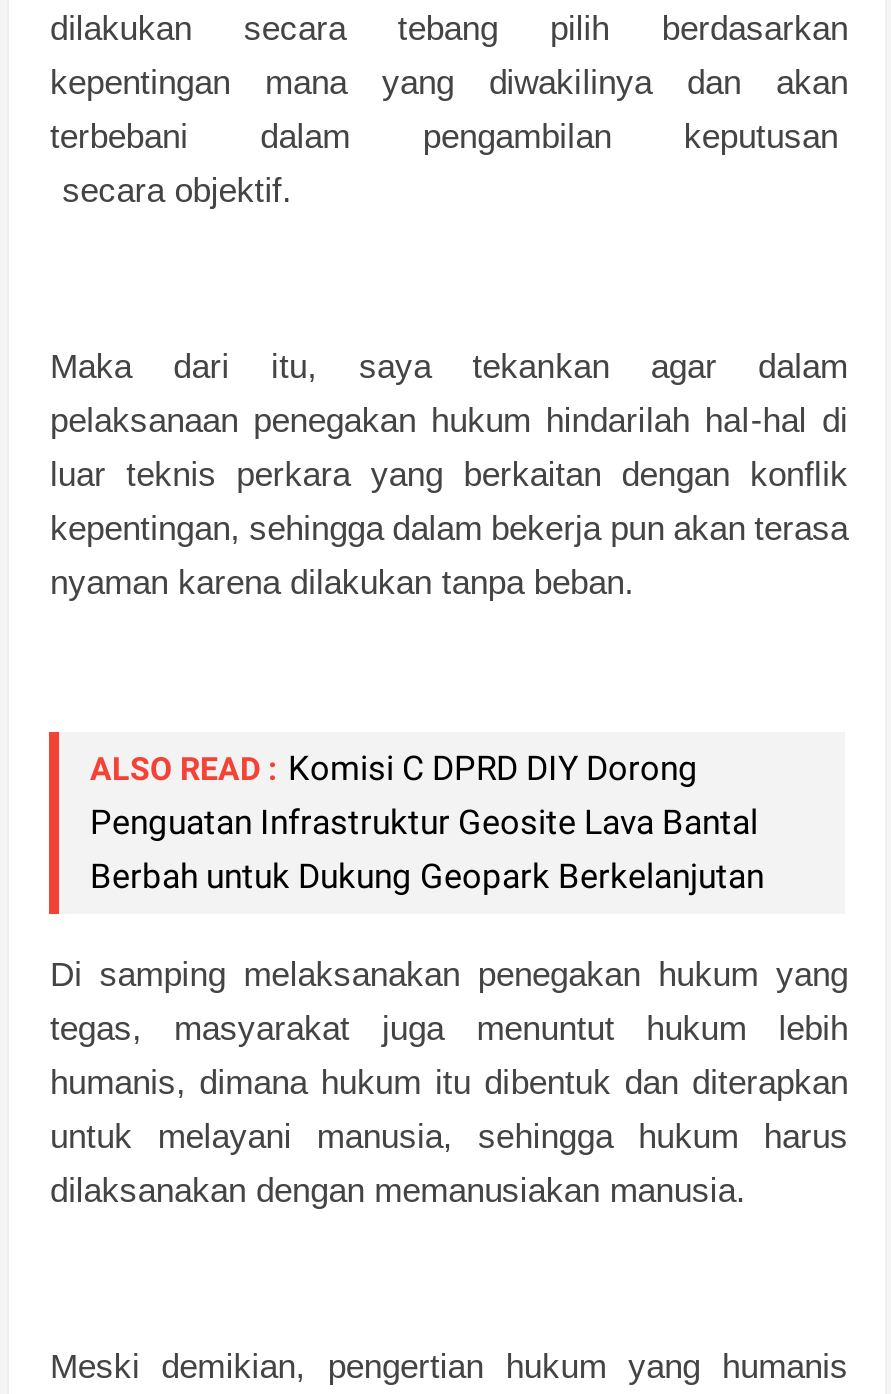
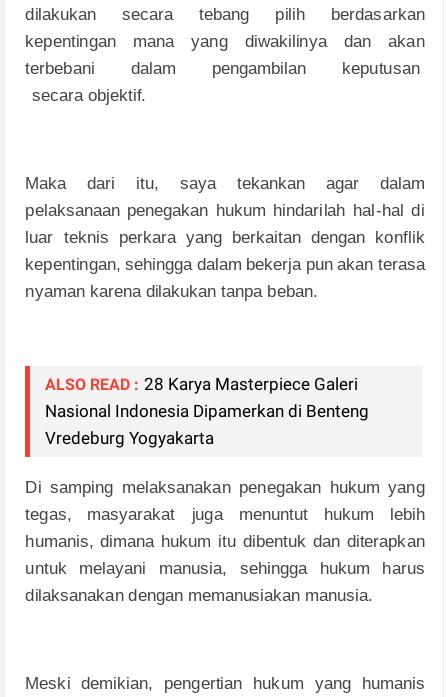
[90,748,764,896] ALSO READ : Komisi C DPRD DIY Dorong | Penguatan Infrastruktur Geosite Lava Bantal | Berbah untuk Dukung Geopark Berkelanjutan -> [45,374,369,448] ALSO READ : 28 Karya Masterpiece Galeri | Nasional Indonesia Dipamerkan di Benteng | Vredeburg Yogyakarta

